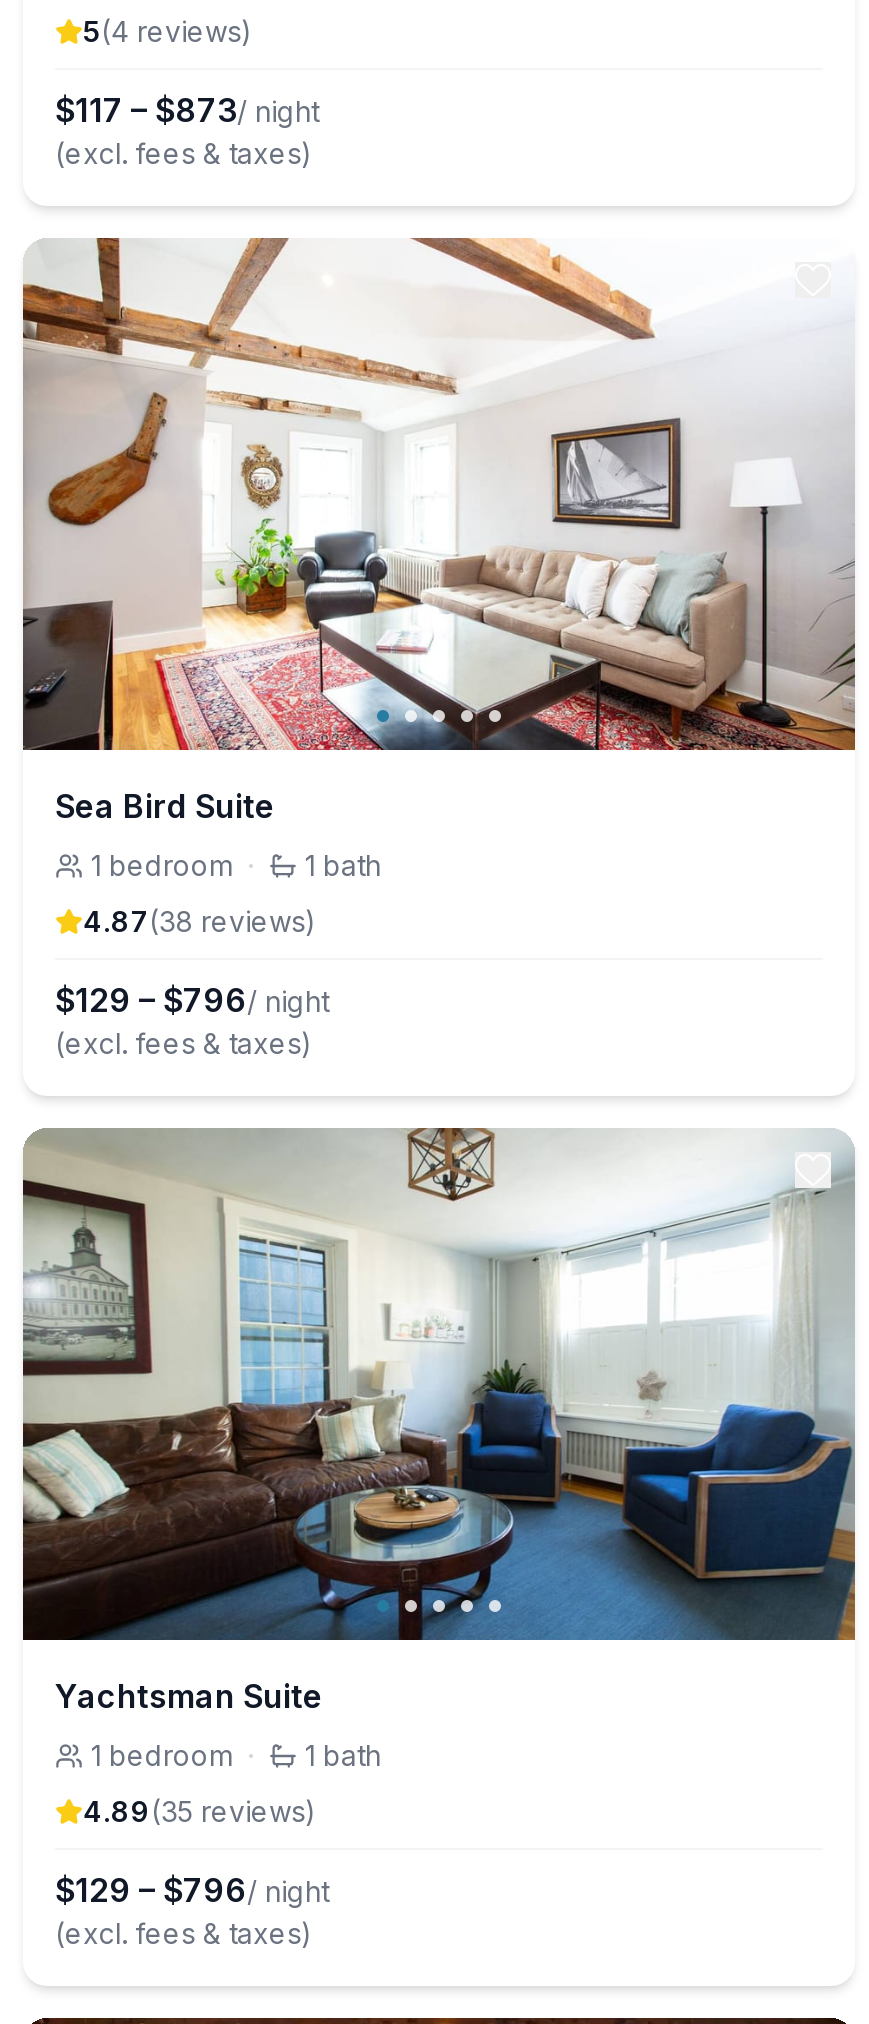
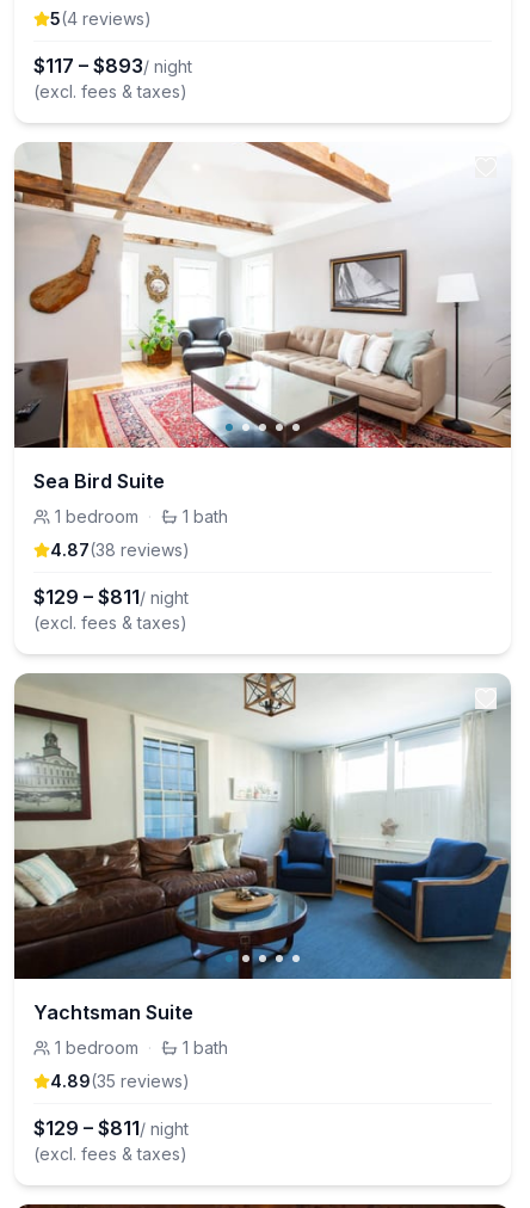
[55,90,319,130] $117 – $873 / night -> [33,54,192,78] $117 – $893 / night
[55,980,329,1020] $129 – $796 / night -> [33,585,189,609] $129 – $811 / night
[55,1870,329,1910] $129 – $796 / night -> [33,1116,189,1140] $129 – $811 / night

